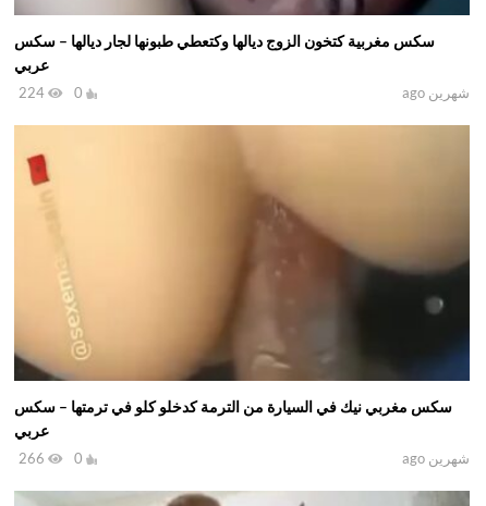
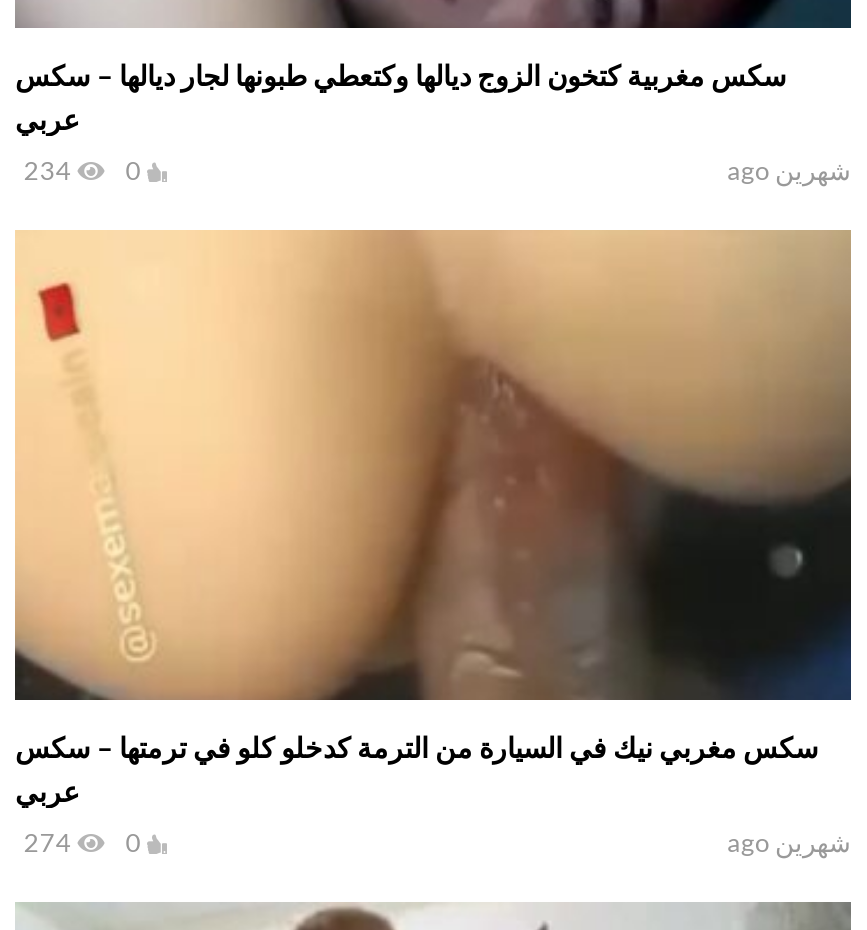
[19,84,83,101] 224 0 -> [23,154,141,186] 234 0
[19,449,83,467] 266 0 -> [23,826,141,858] 274 0

